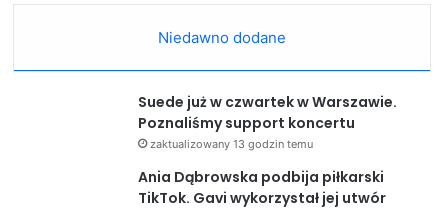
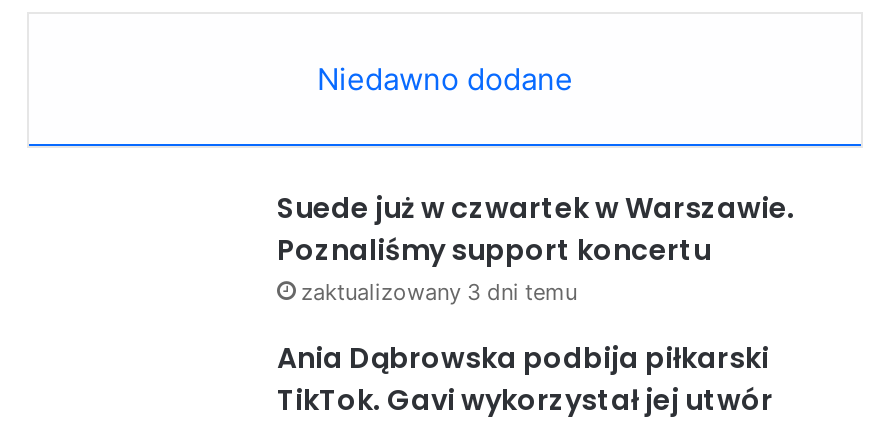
[150,137,313,151] zaktualizowany 13 godzin temu -> [301,279,577,307] zaktualizowany 3 dni temu

